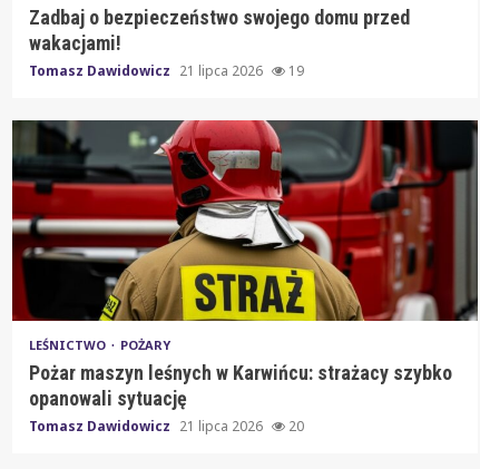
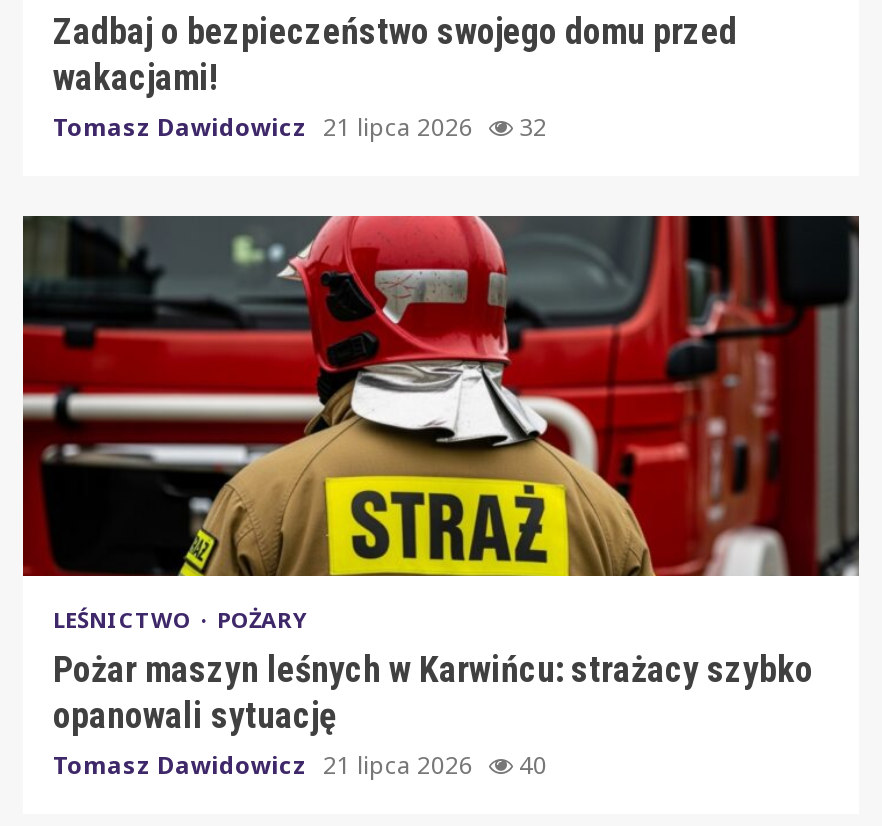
[29,61,304,80] Tomasz Dawidowicz 21 lipca 2026 19 -> [53,110,547,144] Tomasz Dawidowicz 21 lipca 2026 32
[29,417,304,436] Tomasz Dawidowicz 21 lipca 2026 20 -> [53,748,547,782] Tomasz Dawidowicz 21 lipca 2026 40

